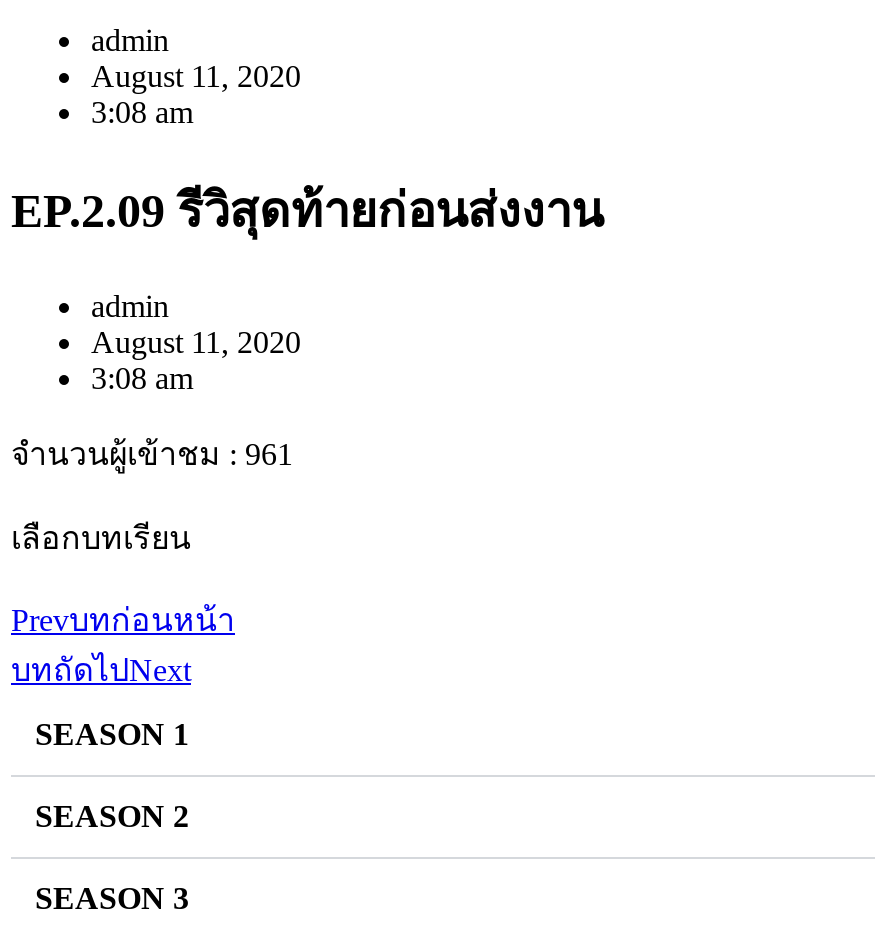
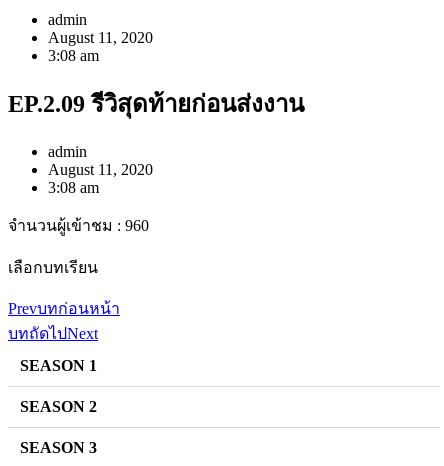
[11,437,293,471] จำนวนผู้เข้าชม : 961 -> [8,217,149,234] จำนวนผู้เข้าชม : 960

